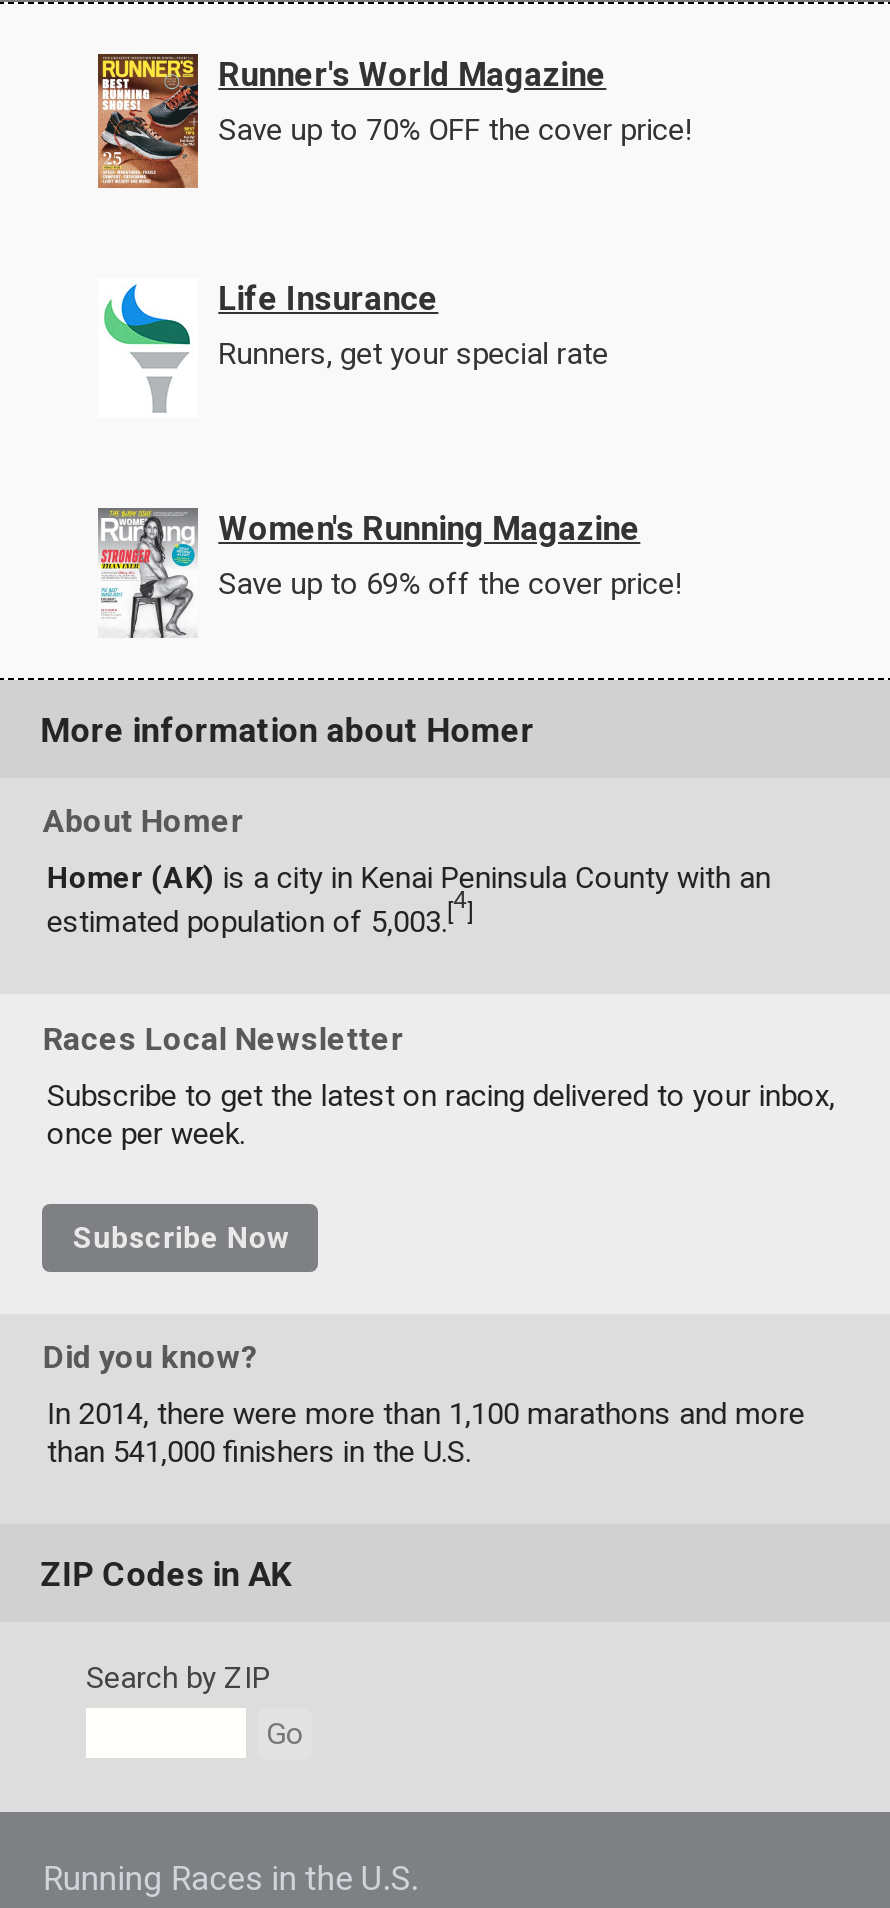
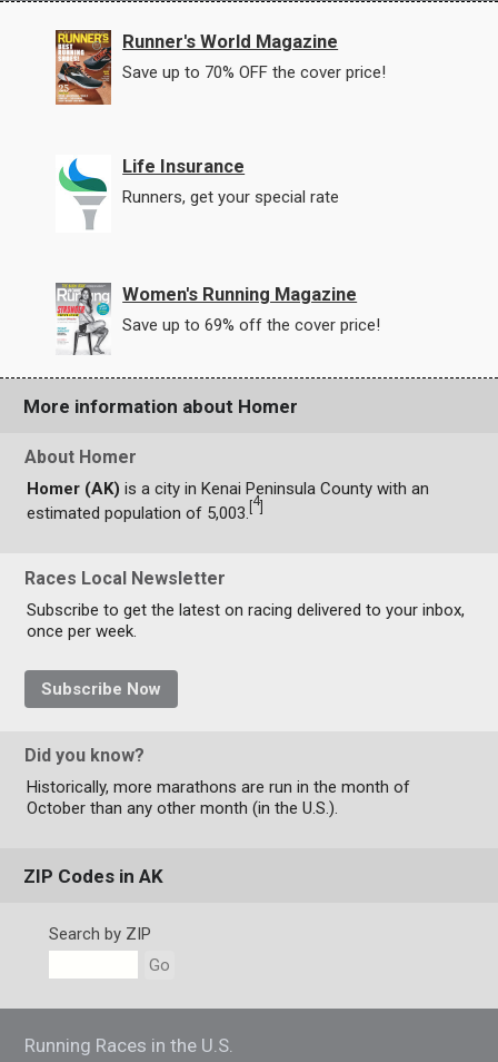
[47,1396,805,1470] In 2014, there were more than 1,100 marathons and more | than 541,000 finishers in the U.S. -> [27,777,411,818] Historically, more marathons are run in the month of | October than any other month (in the U.S.).

